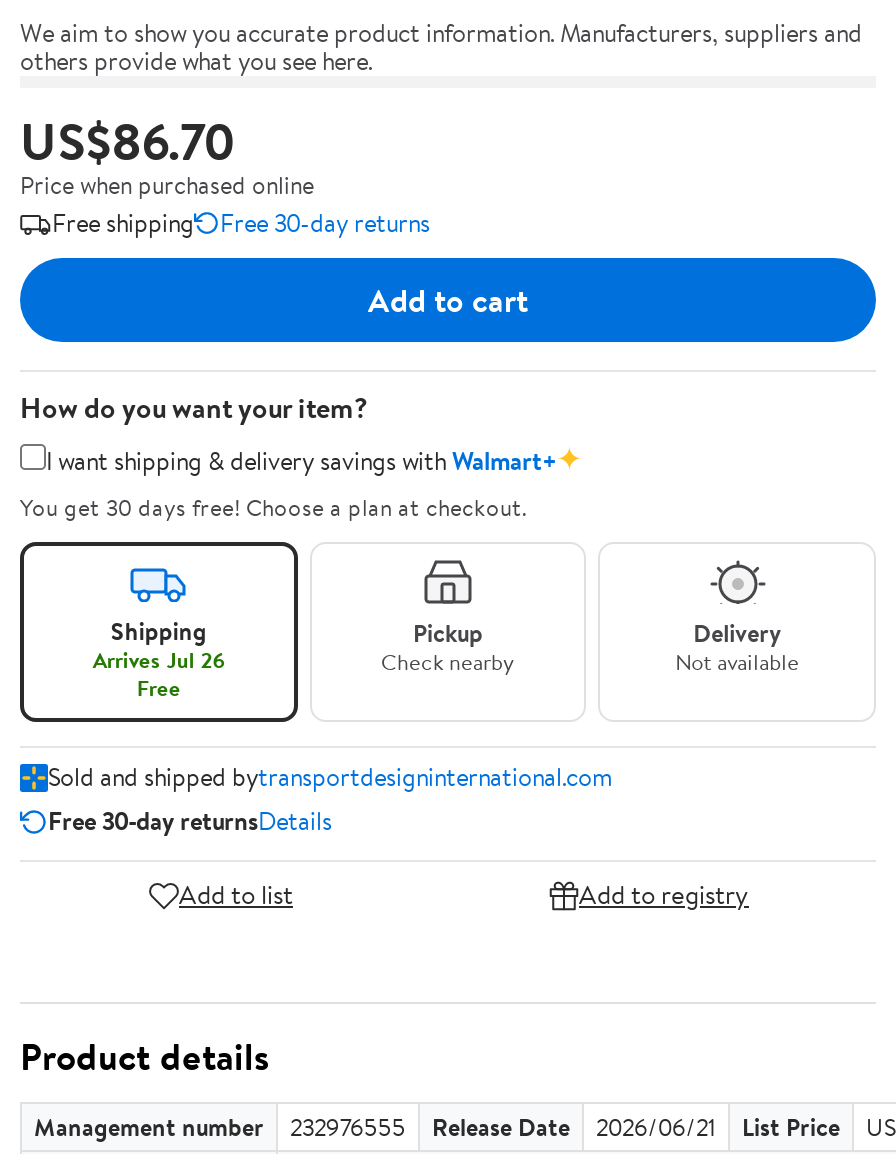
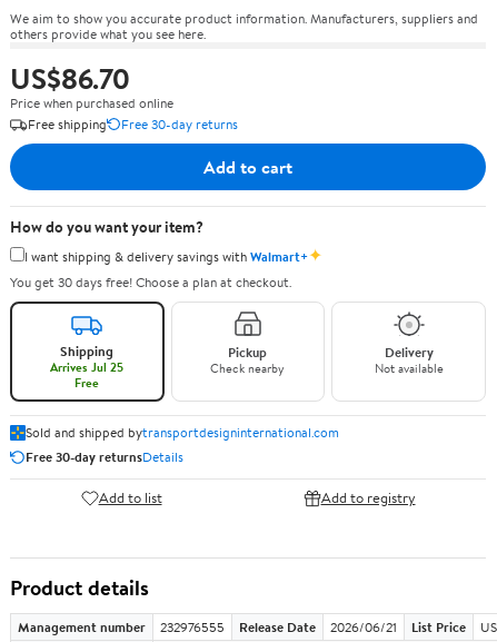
[93,644,225,676] Arrives Jul 26 -> [50,358,124,376] Arrives Jul 25

